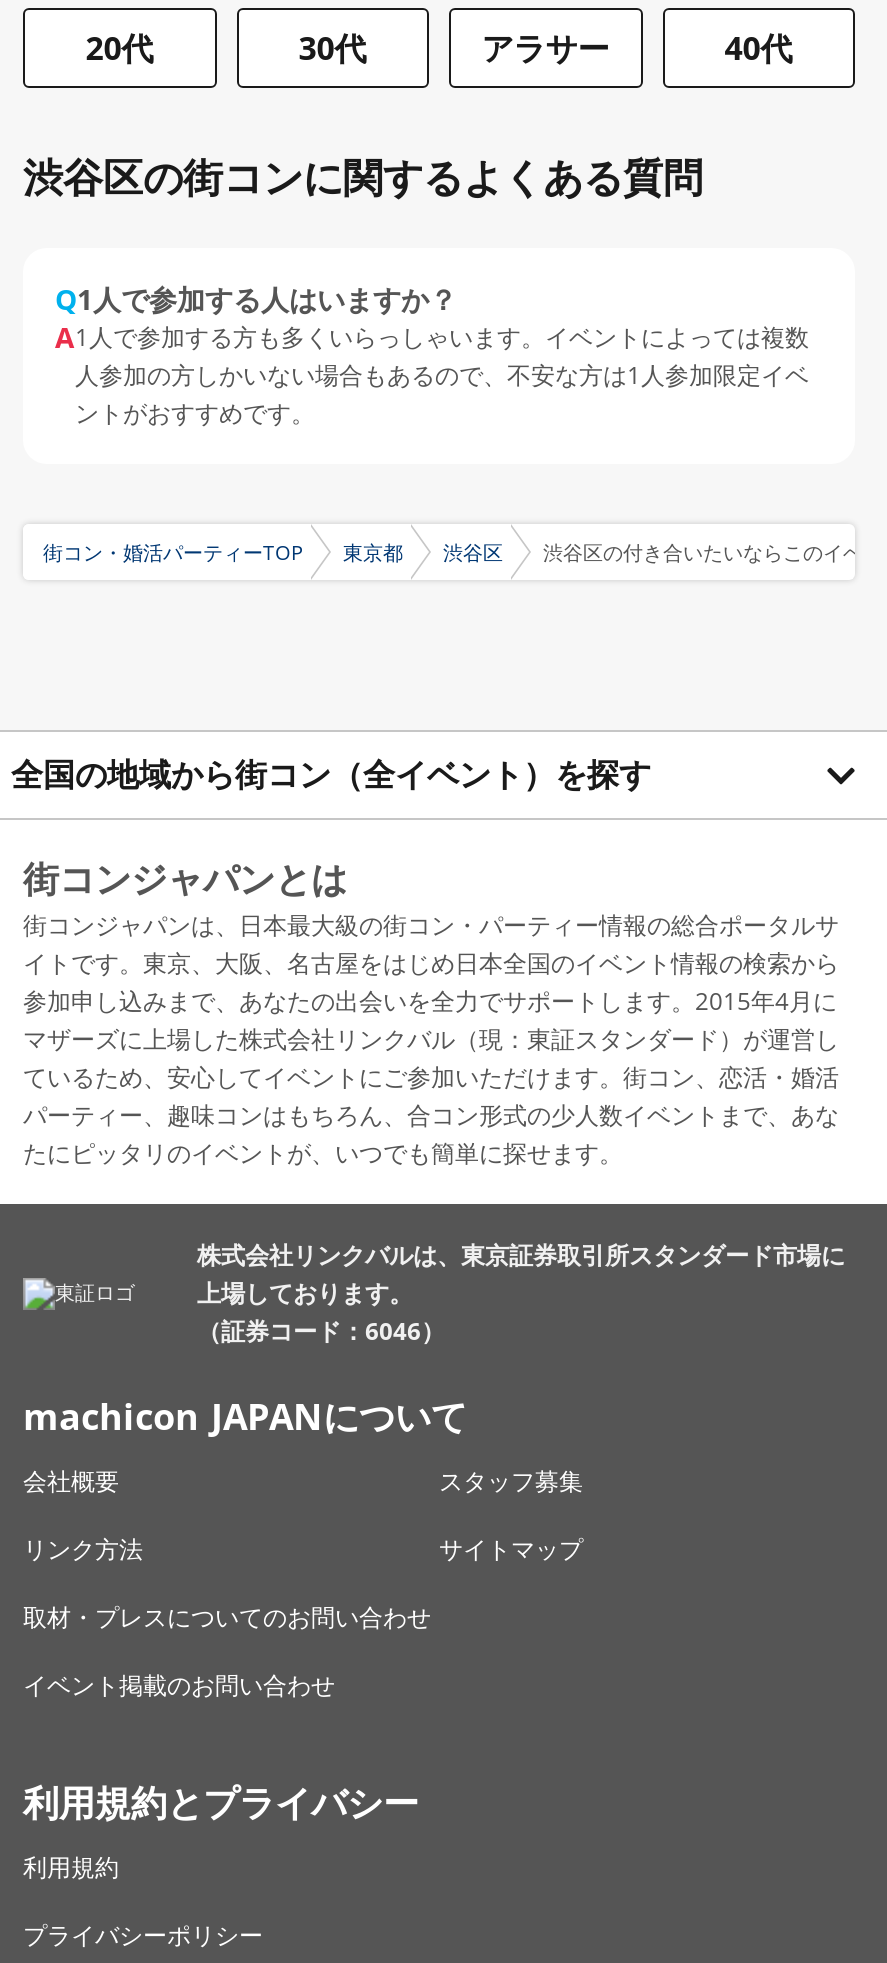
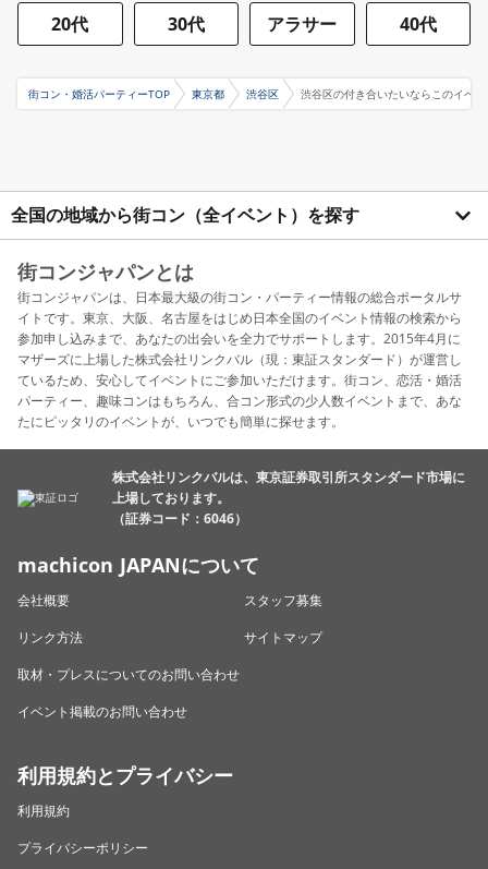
[23,150,809,430] 渋谷区の街コンに関するよくある質問 | Q1人で参加する人はいますか？ | A1人で参加する方も多くいらっしゃいます。イベントによっては複数 | 人参加の方しかいない場合もあるので、不安な方は1人参加限定イベ | ントがおすすめです。 -> none

